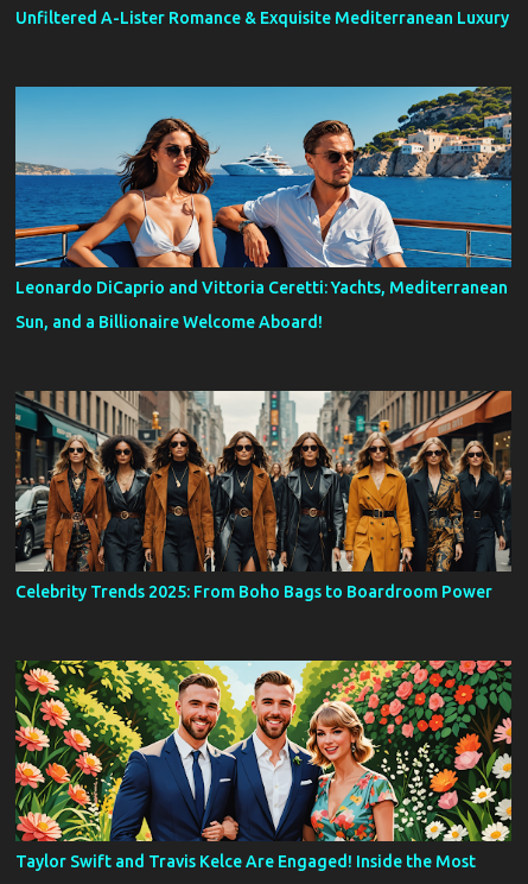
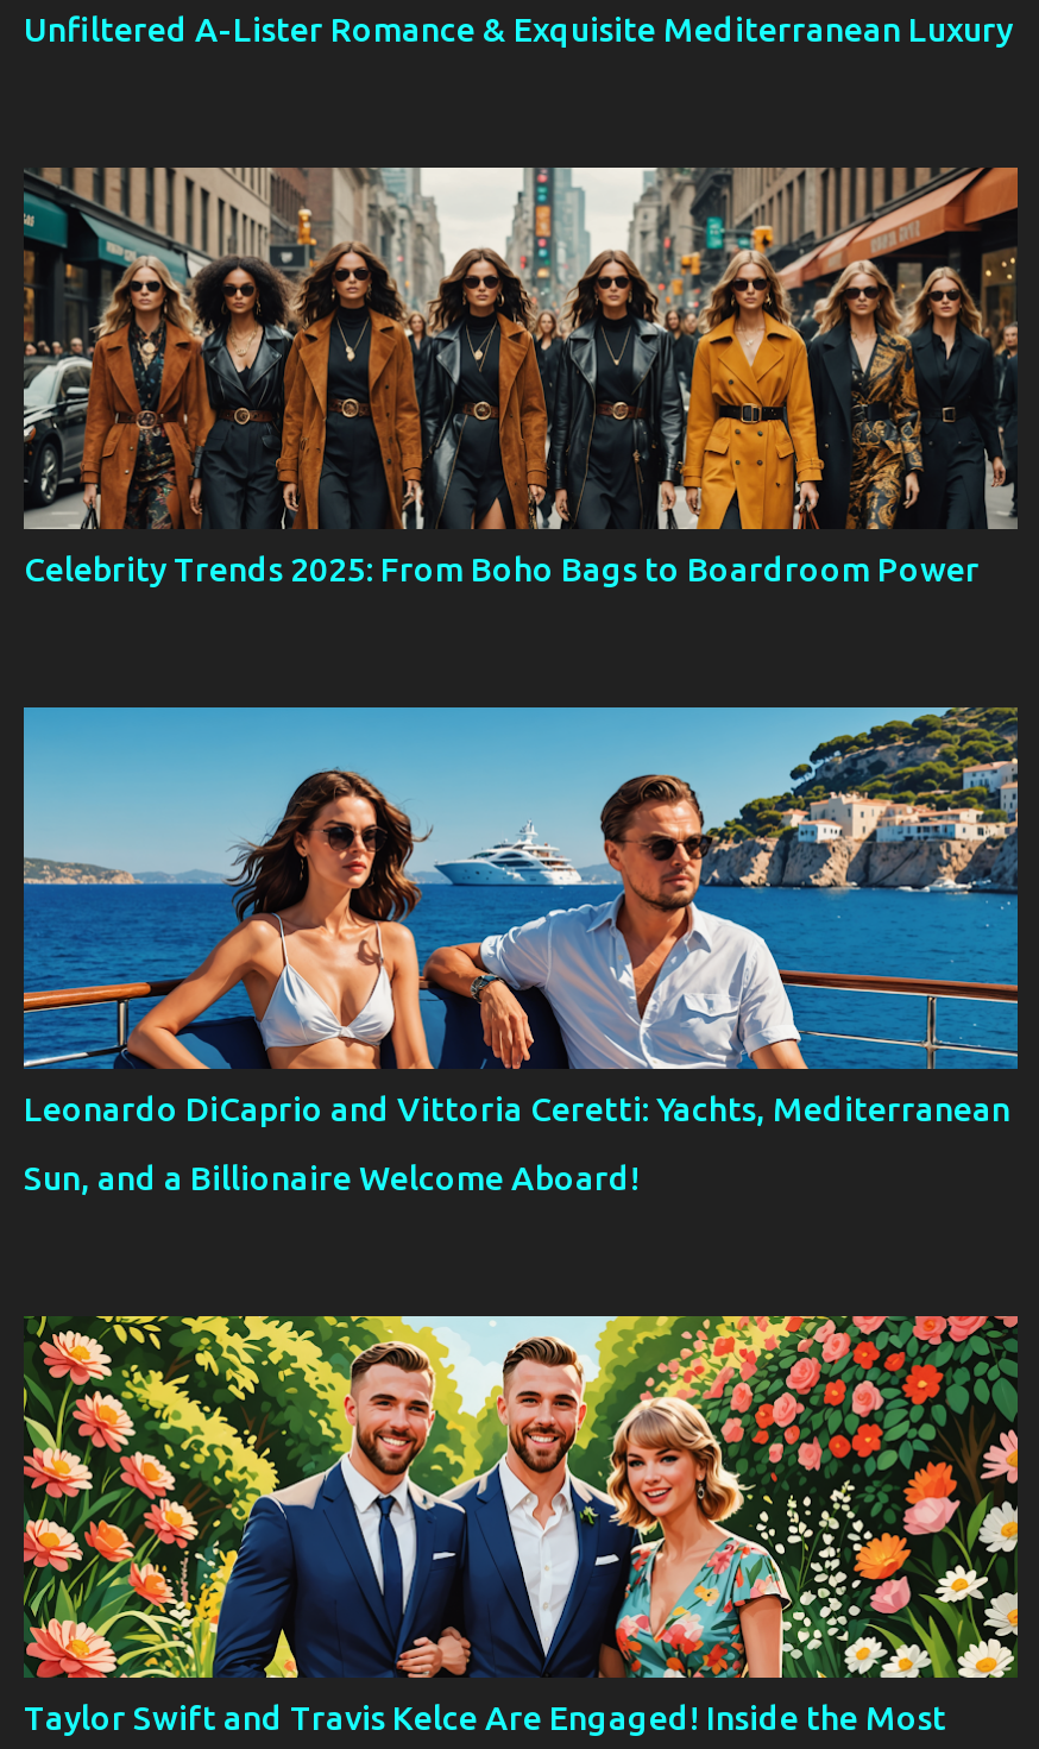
moved [13,84,514,332] -> [19,703,1022,1198]: [image] | Leonardo DiCaprio and Vittoria Ceretti: Yachts, Mediterranean | Sun, and a Billionaire Welcome Aboard!
moved [14,390,513,602] -> [21,165,1020,590]: [image] | Celebrity Trends 2025: From Boho Bags to Boardroom Power

